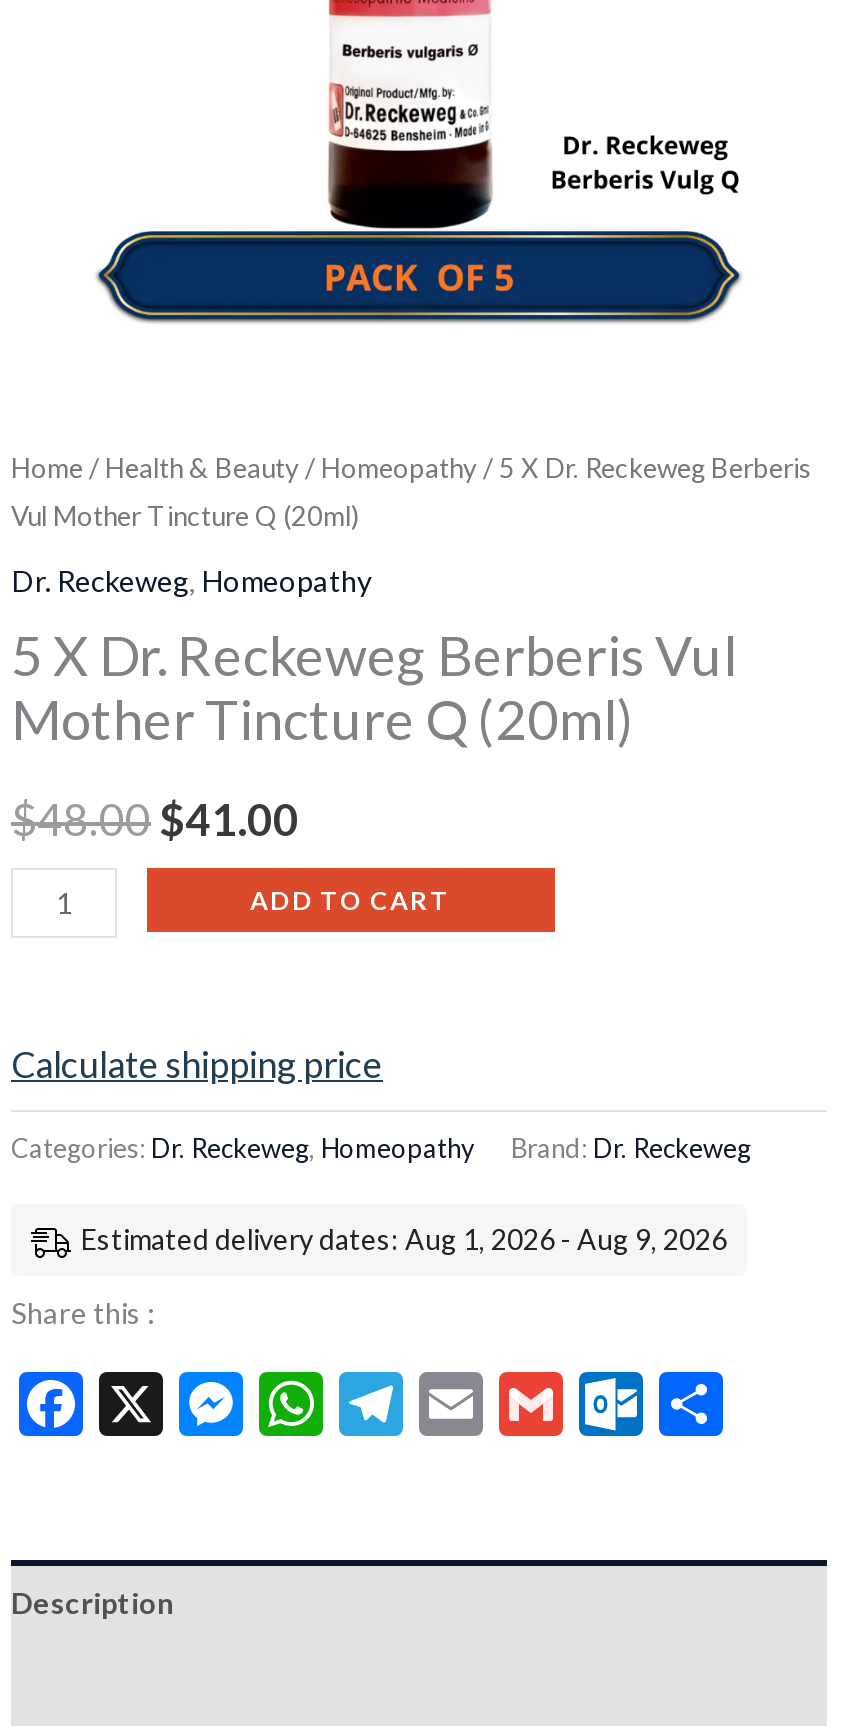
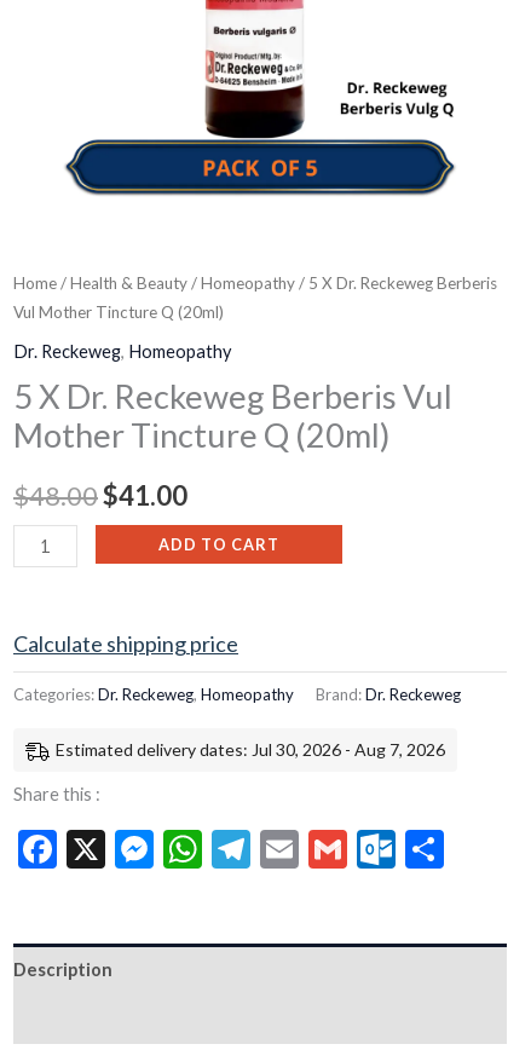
[81,1222,727,1256] Estimated delivery dates: Aug 1, 2026 - Aug 9, 2026 -> [56,739,445,760] Estimated delivery dates: Jul 30, 2026 - Aug 7, 2026

